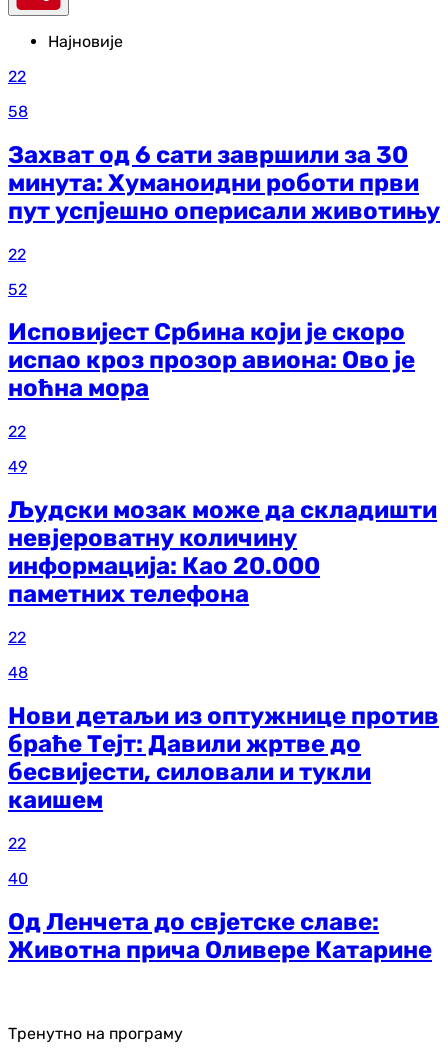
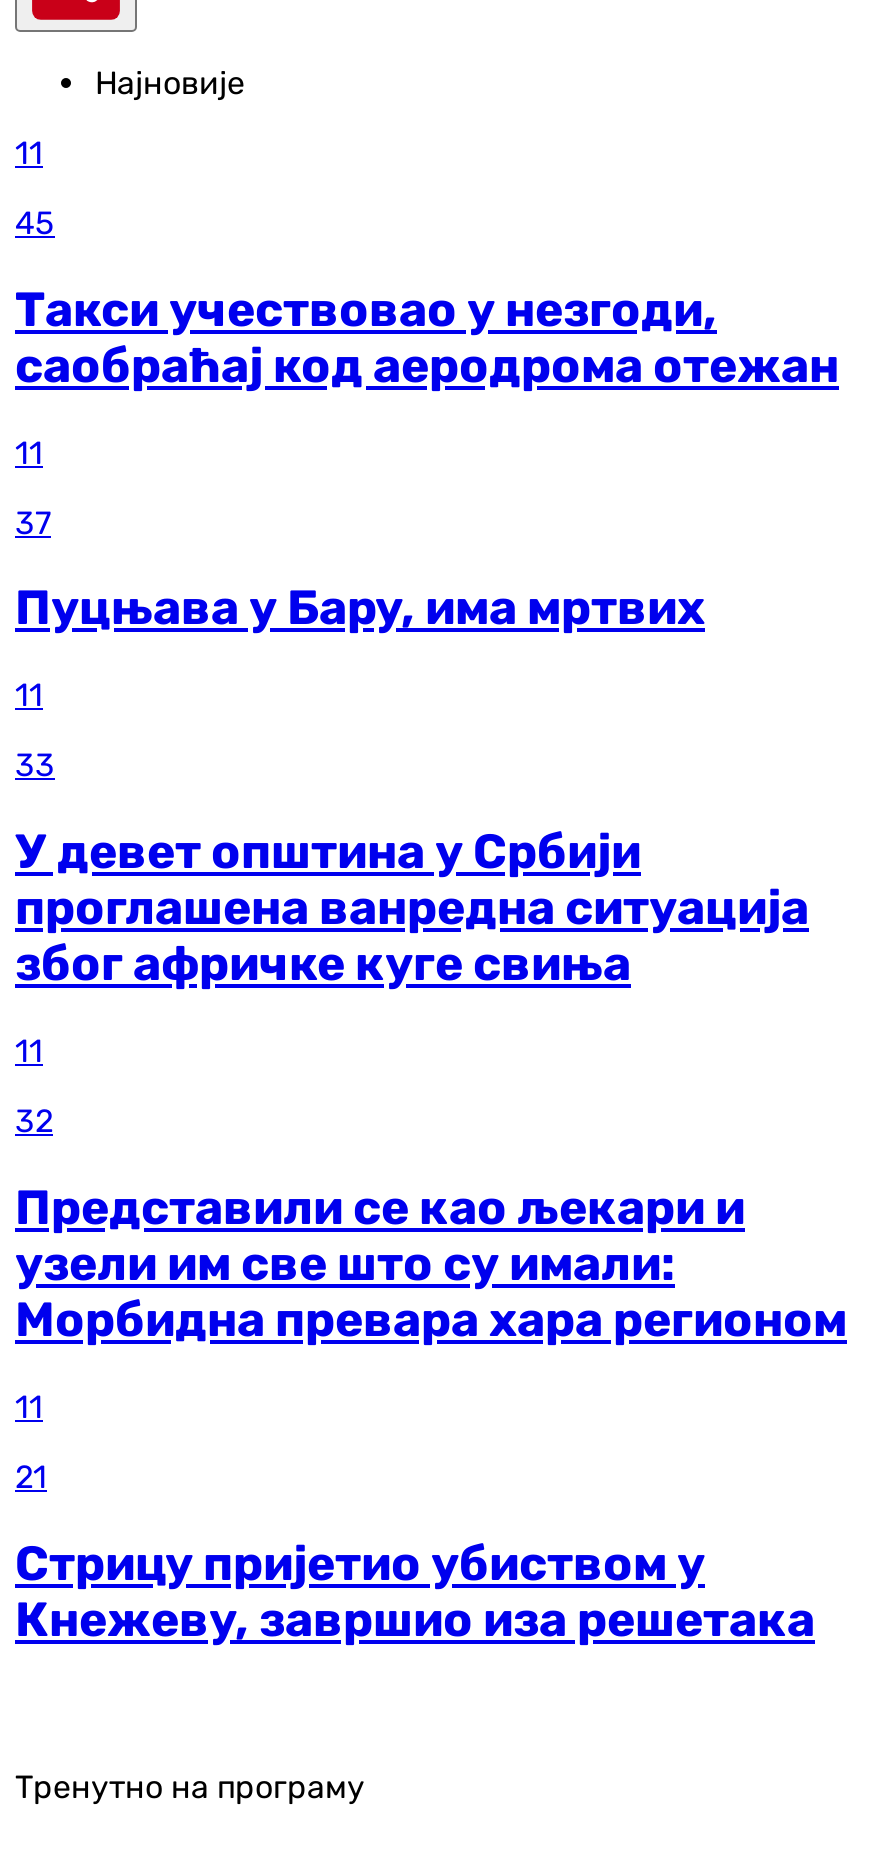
[8,67,26,86] 22 -> [15,133,43,171] 11
[8,102,28,121] 58 -> [15,203,55,241] 45
[8,141,440,225] Захват од 6 сати завршили за 30 | минута: Хуманоидни роботи први | пут успјешно оперисали животињу -> [15,281,839,393] Такси учествовао у незгоди, | саобраћај код аеродрома отежан
[8,244,26,263] 22 -> [15,433,43,471] 11
[8,279,27,298] 52 -> [15,503,51,541] 37
[8,318,415,402] Исповијест Србина који је скоро | испао кроз прозор авиона: Ово је | ноћна мора -> [15,581,705,637] Пуцњава у Бару, има мртвих
[8,422,26,441] 22 -> [15,677,43,715] 11
[8,457,27,476] 49 -> [15,747,55,785] 33
[8,496,437,608] Људски мозак може да складишти | невјероватну количину | информација: Као 20.000 | паметних телефона -> [15,824,809,992] У девет општина у Србији | проглашена ванредна ситуација | због афричке куге свиња
[8,628,26,647] 22 -> [15,1032,43,1070] 11
[8,663,28,682] 48 -> [15,1102,53,1140] 32
[8,702,439,814] Нови детаљи из оптужнице против | браће Тејт: Давили жртве до | бесвијести, силовали и тукли | каишем -> [15,1180,847,1348] Представили се као љекари и | узели им све што су имали: | Морбидна превара хара регионом
[8,834,26,853] 22 -> [15,1388,43,1426] 11
[8,869,28,888] 40 -> [15,1458,47,1496] 21
[8,908,432,964] Од Ленчета до свјетске славе: | Животна прича Оливере Катарине -> [15,1536,815,1648] Стрицу пријетио убиством у | Кнежеву, завршио иза решетака

